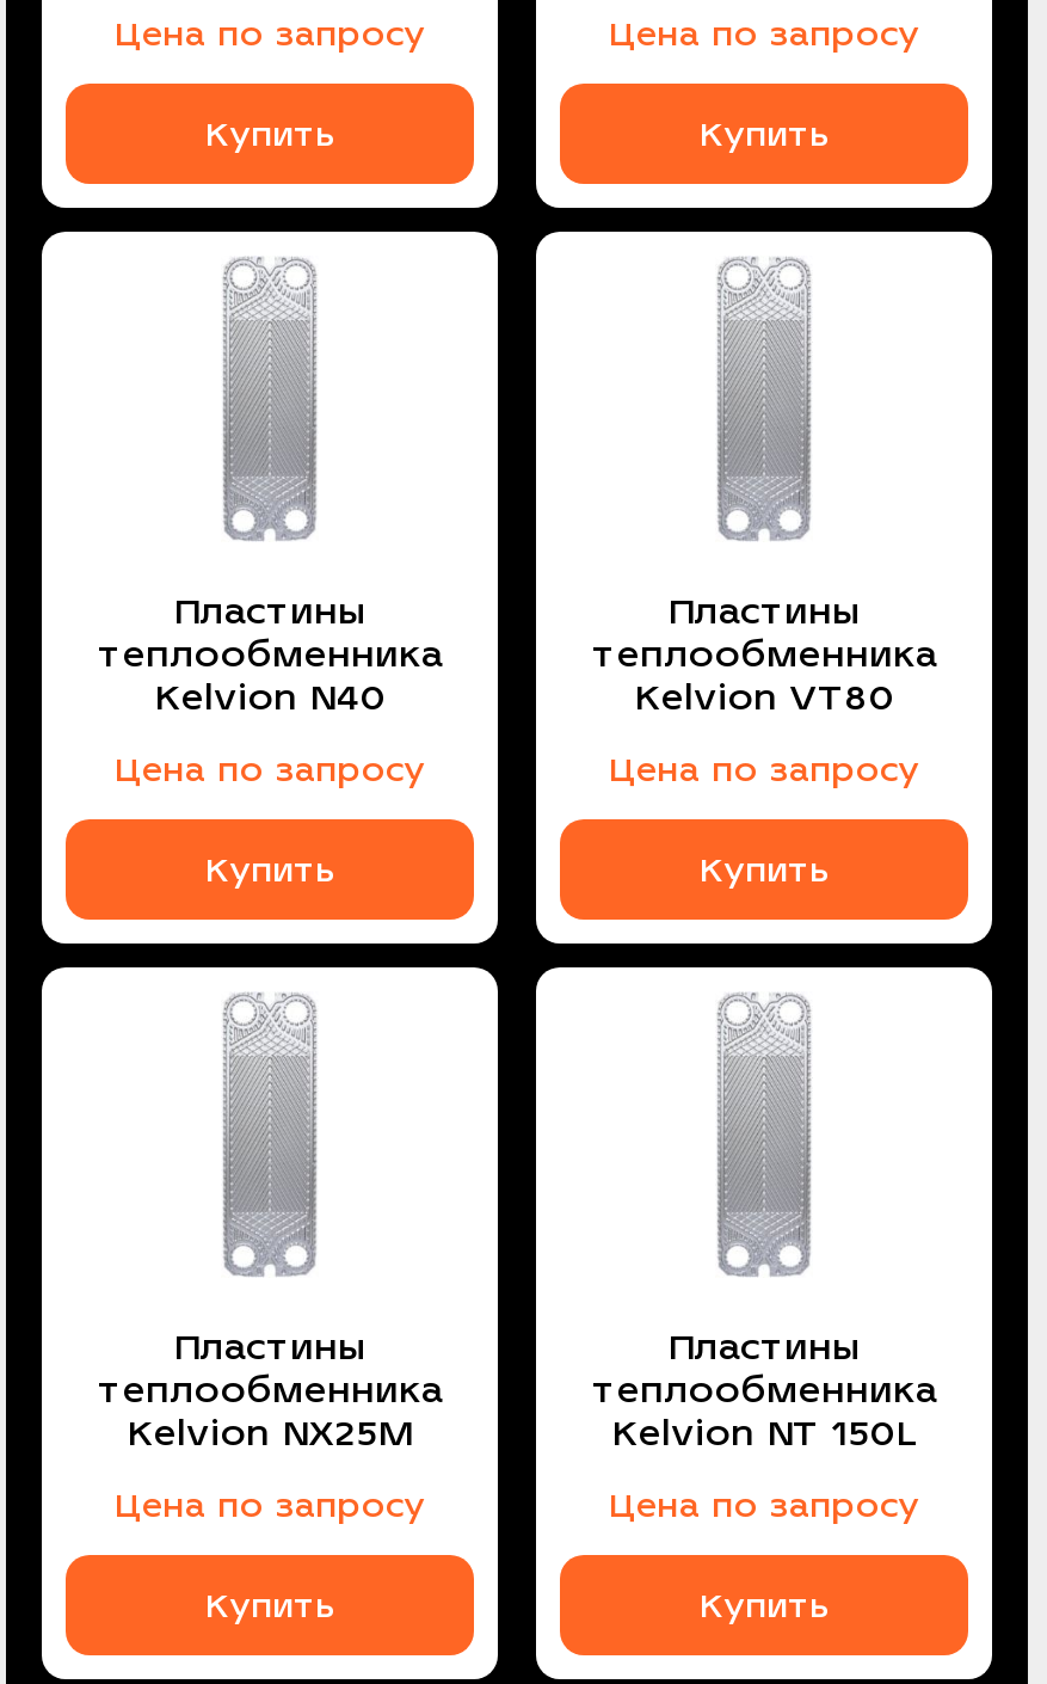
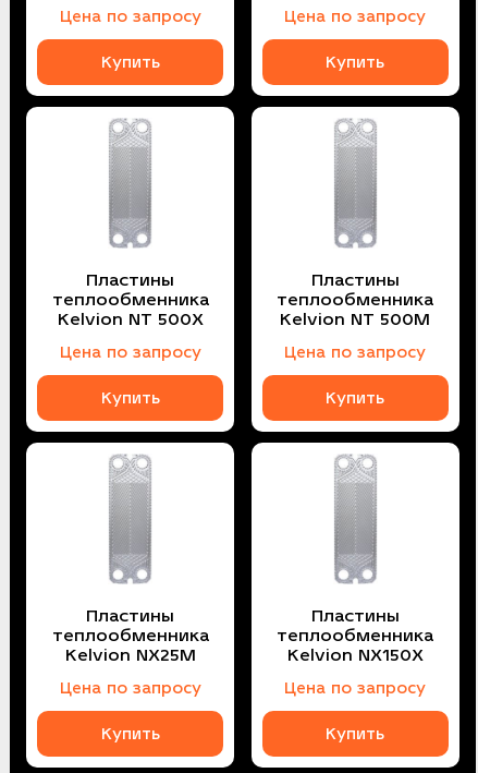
[154,676,386,719] Kelvion N40 -> [57,310,203,329] Kelvion NT 500X
[634,676,894,719] Kelvion VT80 -> [280,310,431,329] Kelvion NT 500M
[611,1412,917,1455] Kelvion NT 150L -> [287,645,424,665] Kelvion NX150X

